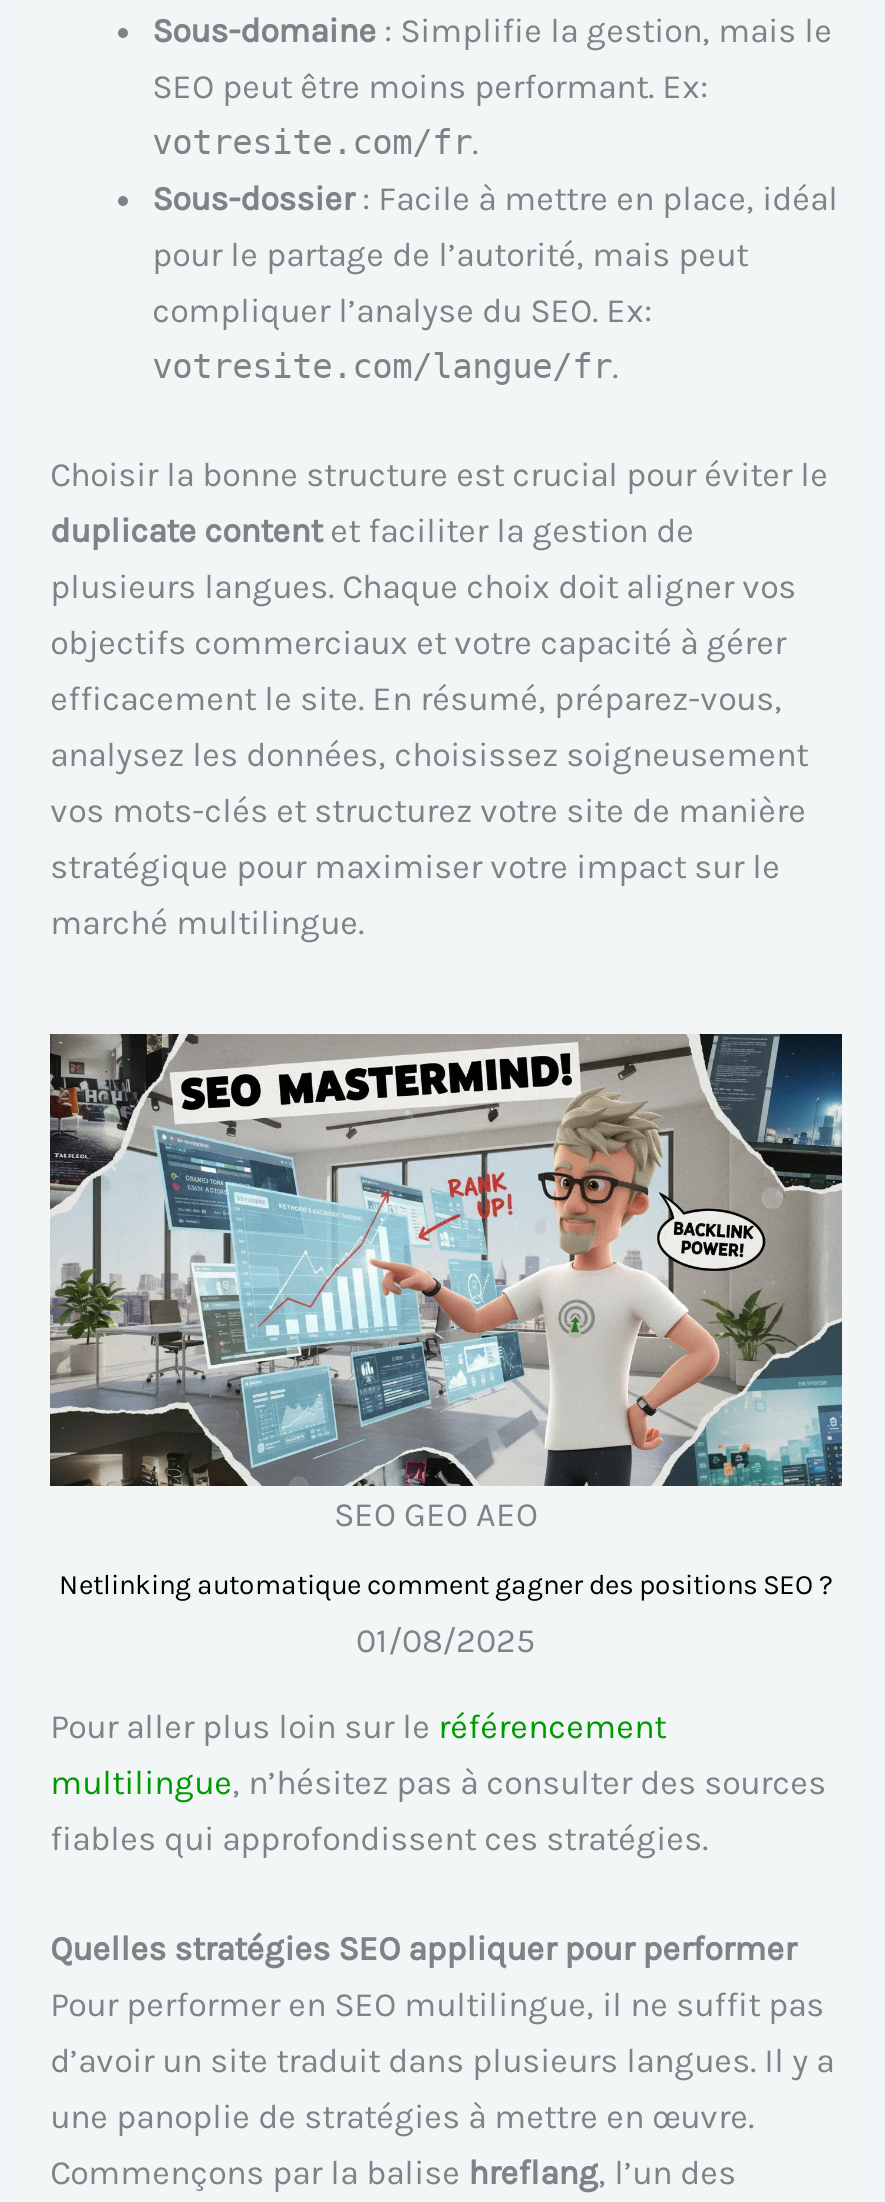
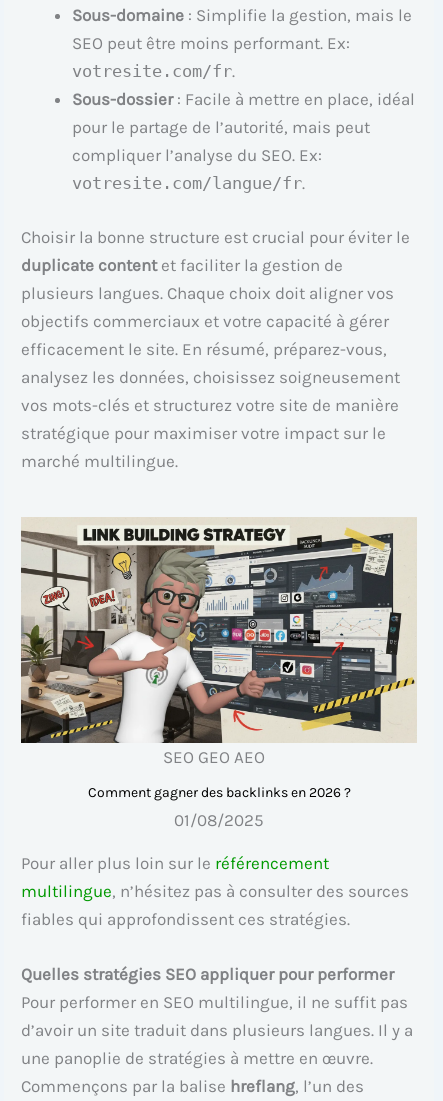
[48,1032,844,1602] [image] | Netlinking automatique comment gagner des positions SEO ? -> [20,517,417,801] [image] | Comment gagner des backlinks en 2026 ?

